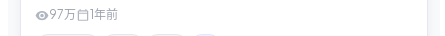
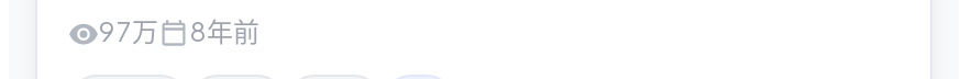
[49,7,118,22] 97万 1年前 -> [99,16,259,49] 97万 8年前

